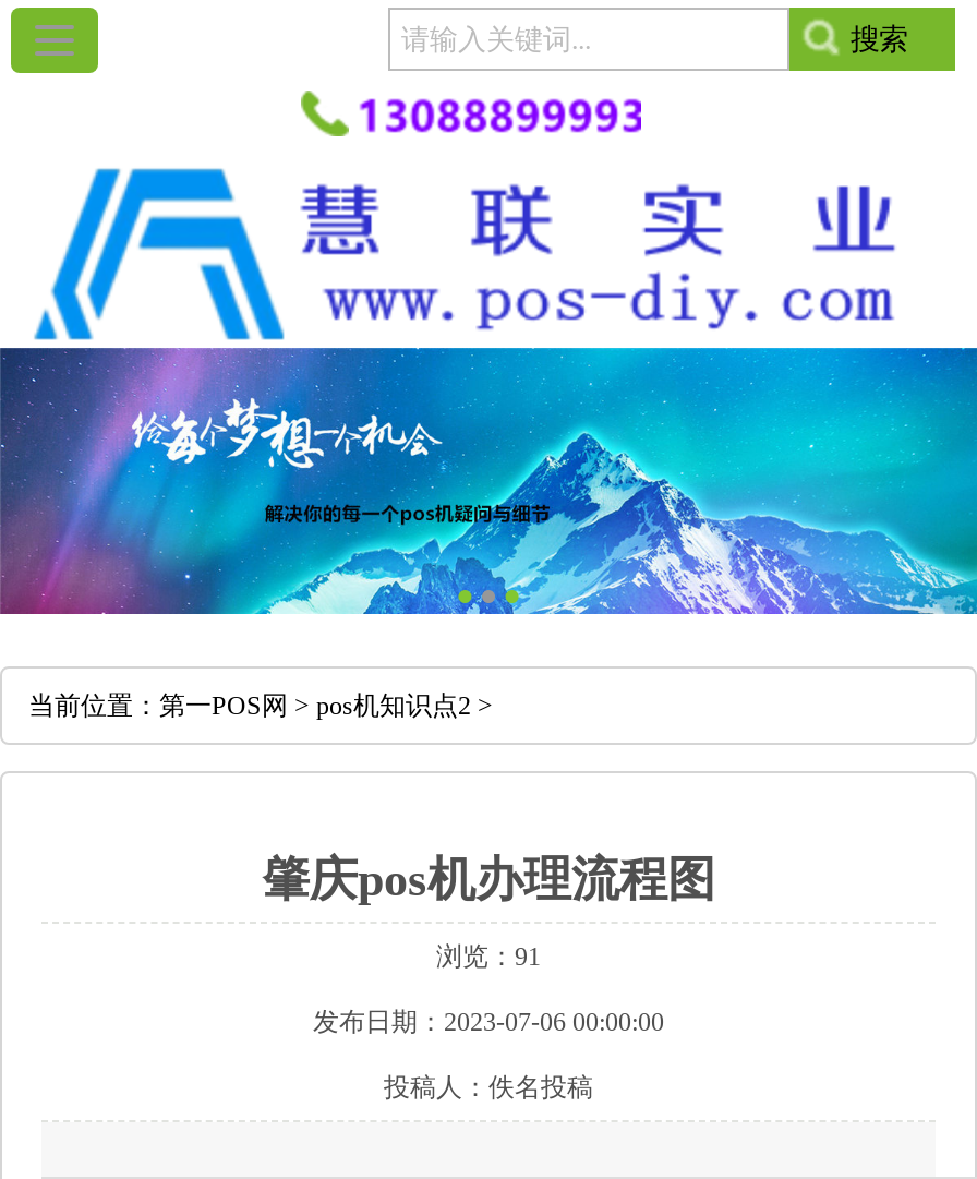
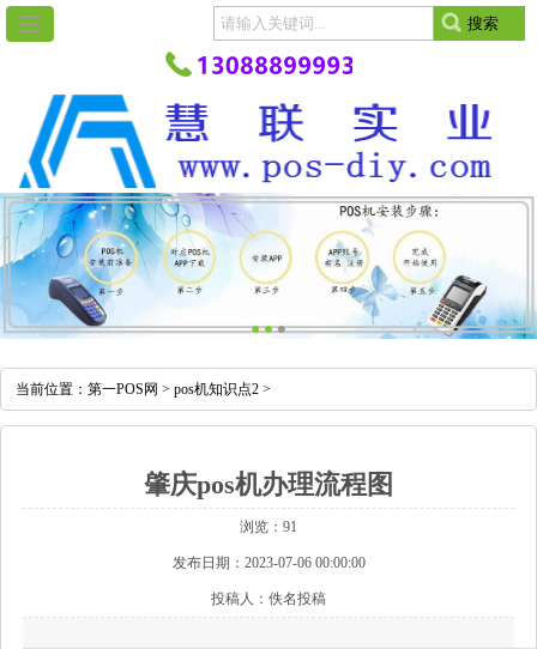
[7,346,970,616] [image] -> [4,192,533,339] [image]

